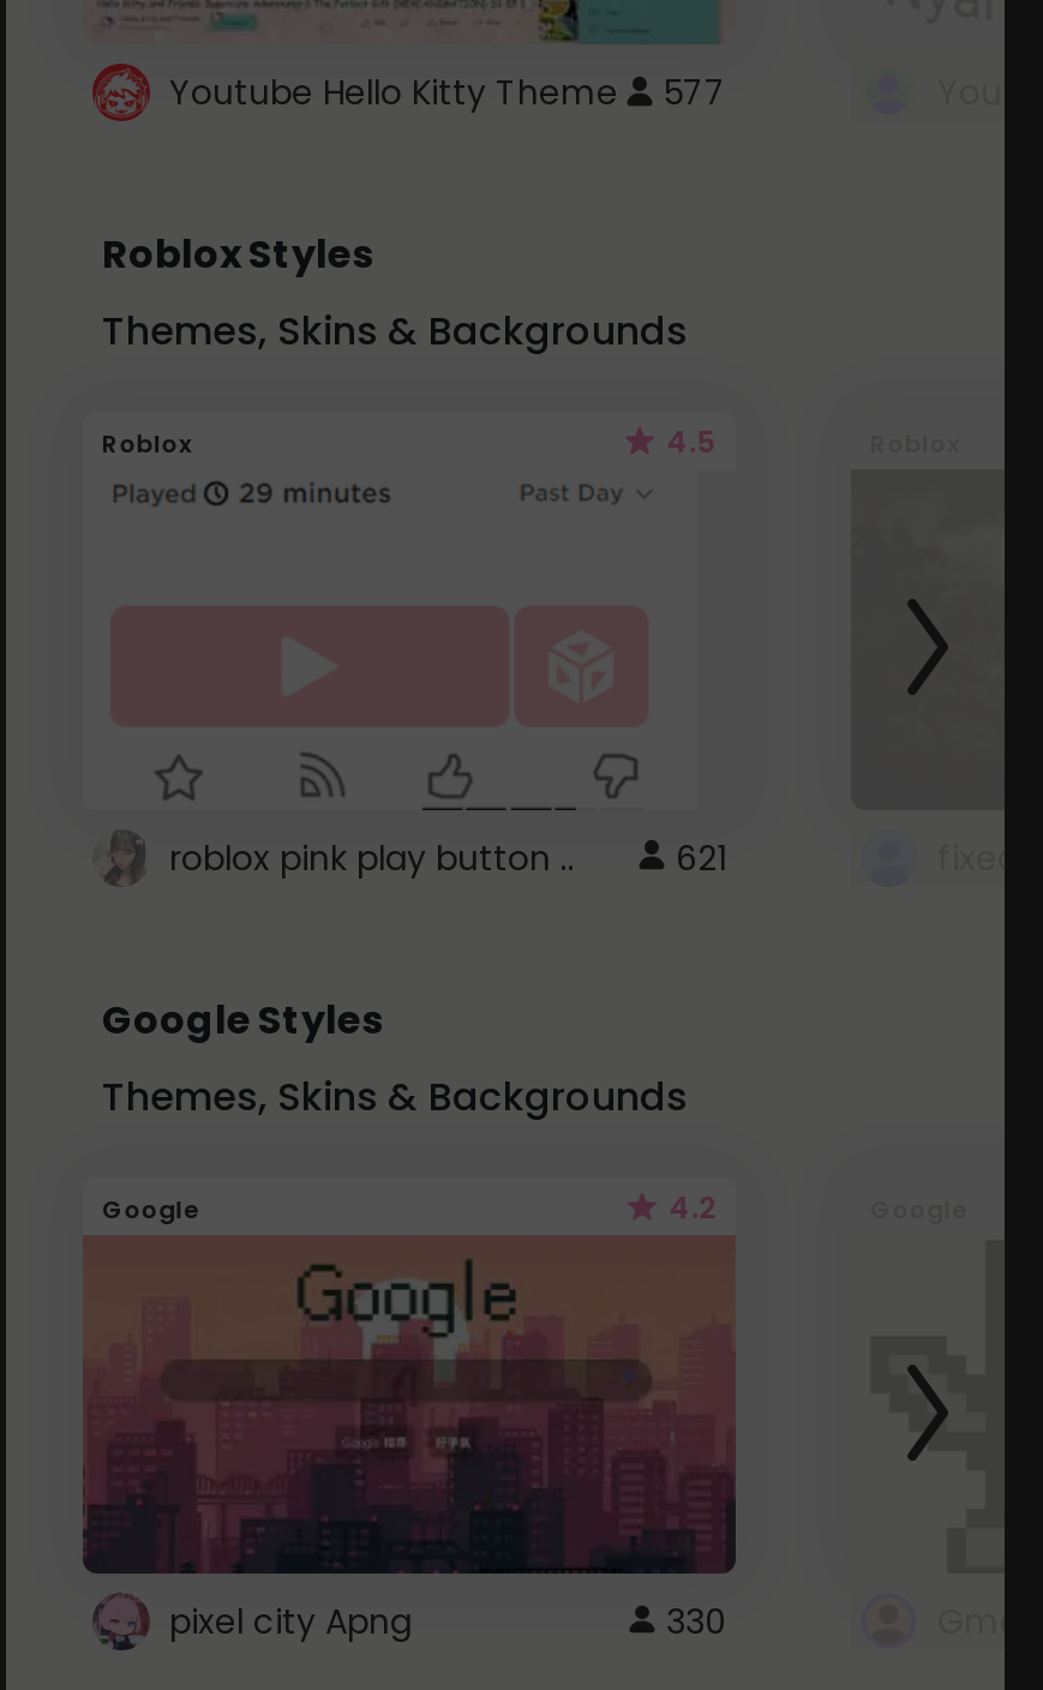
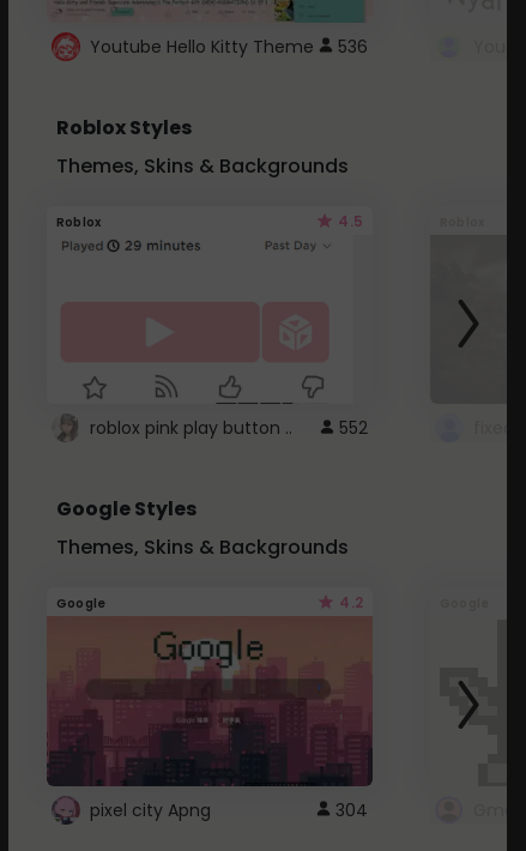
[169,69,726,117] Youtube Hello Kitty Theme 577 -> [90,34,368,58] Youtube Hello Kitty Theme 536
[676,833,726,881] 621 -> [339,416,368,440] 552
[666,1598,726,1646] 330 -> [335,798,368,822] 304

